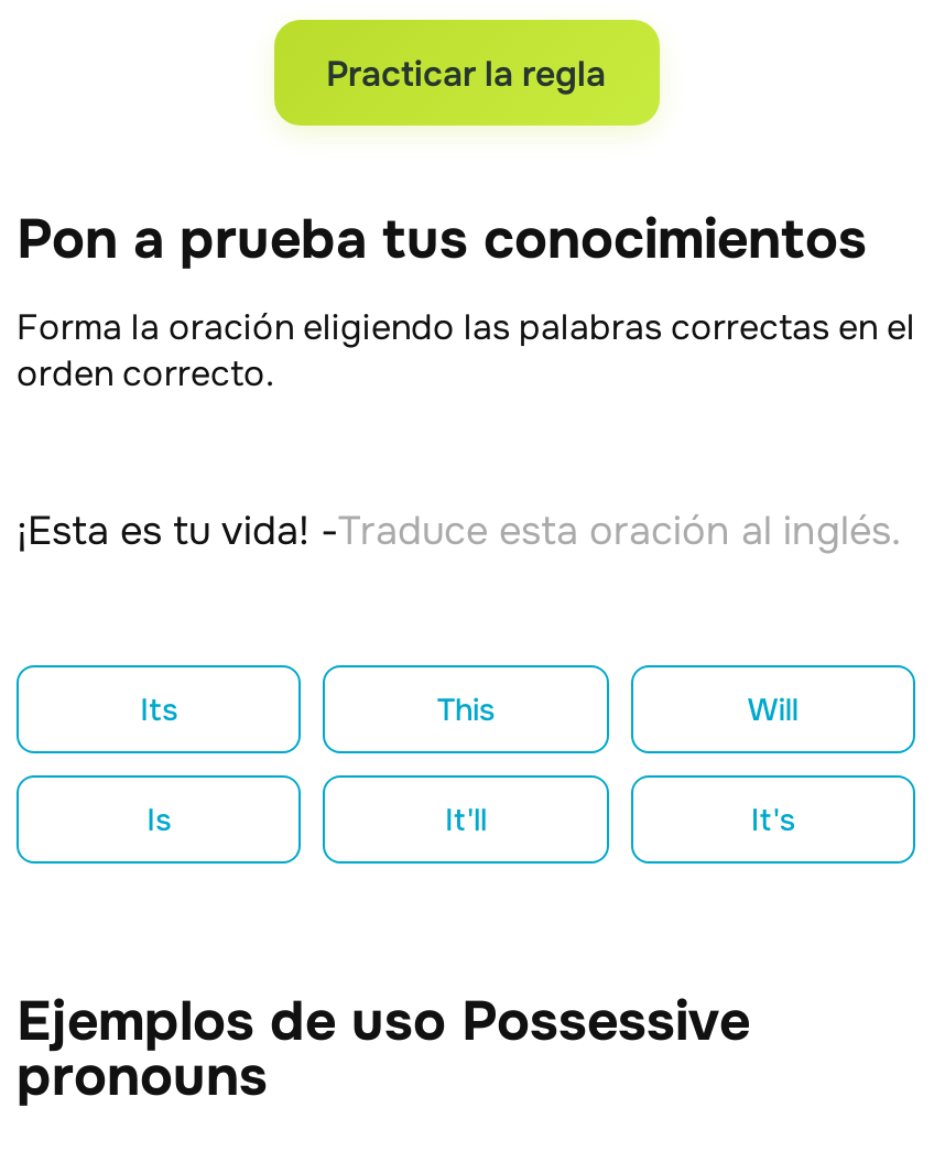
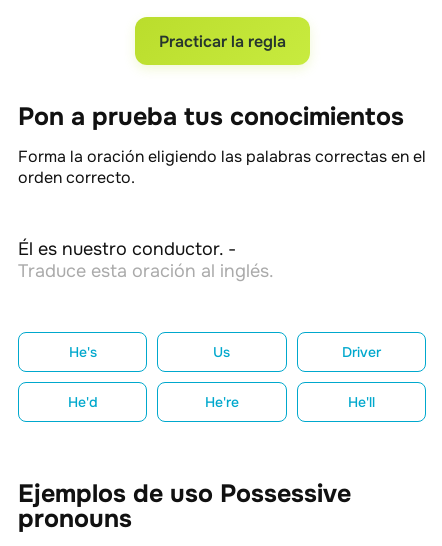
[17,507,902,555] ¡Esta es tu vida! -Traduce esta oración al inglés. -> [18,238,274,282] Él es nuestro conductor. - | Traduce esta oración al inglés.
[140,689,798,729] Its | This | Will -> [69,343,381,361] He's | Us | Driver
[147,800,795,839] Is | It'll | It's -> [68,393,375,411] He'd | He're | He'll

